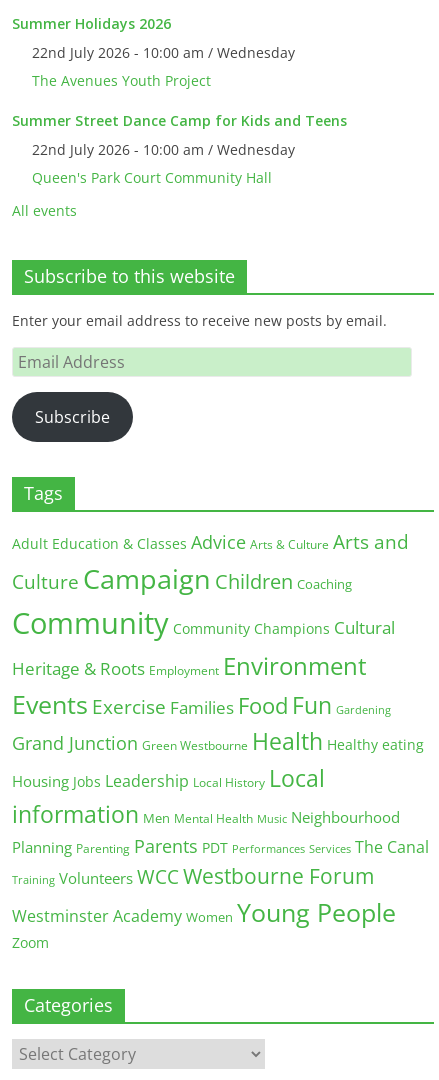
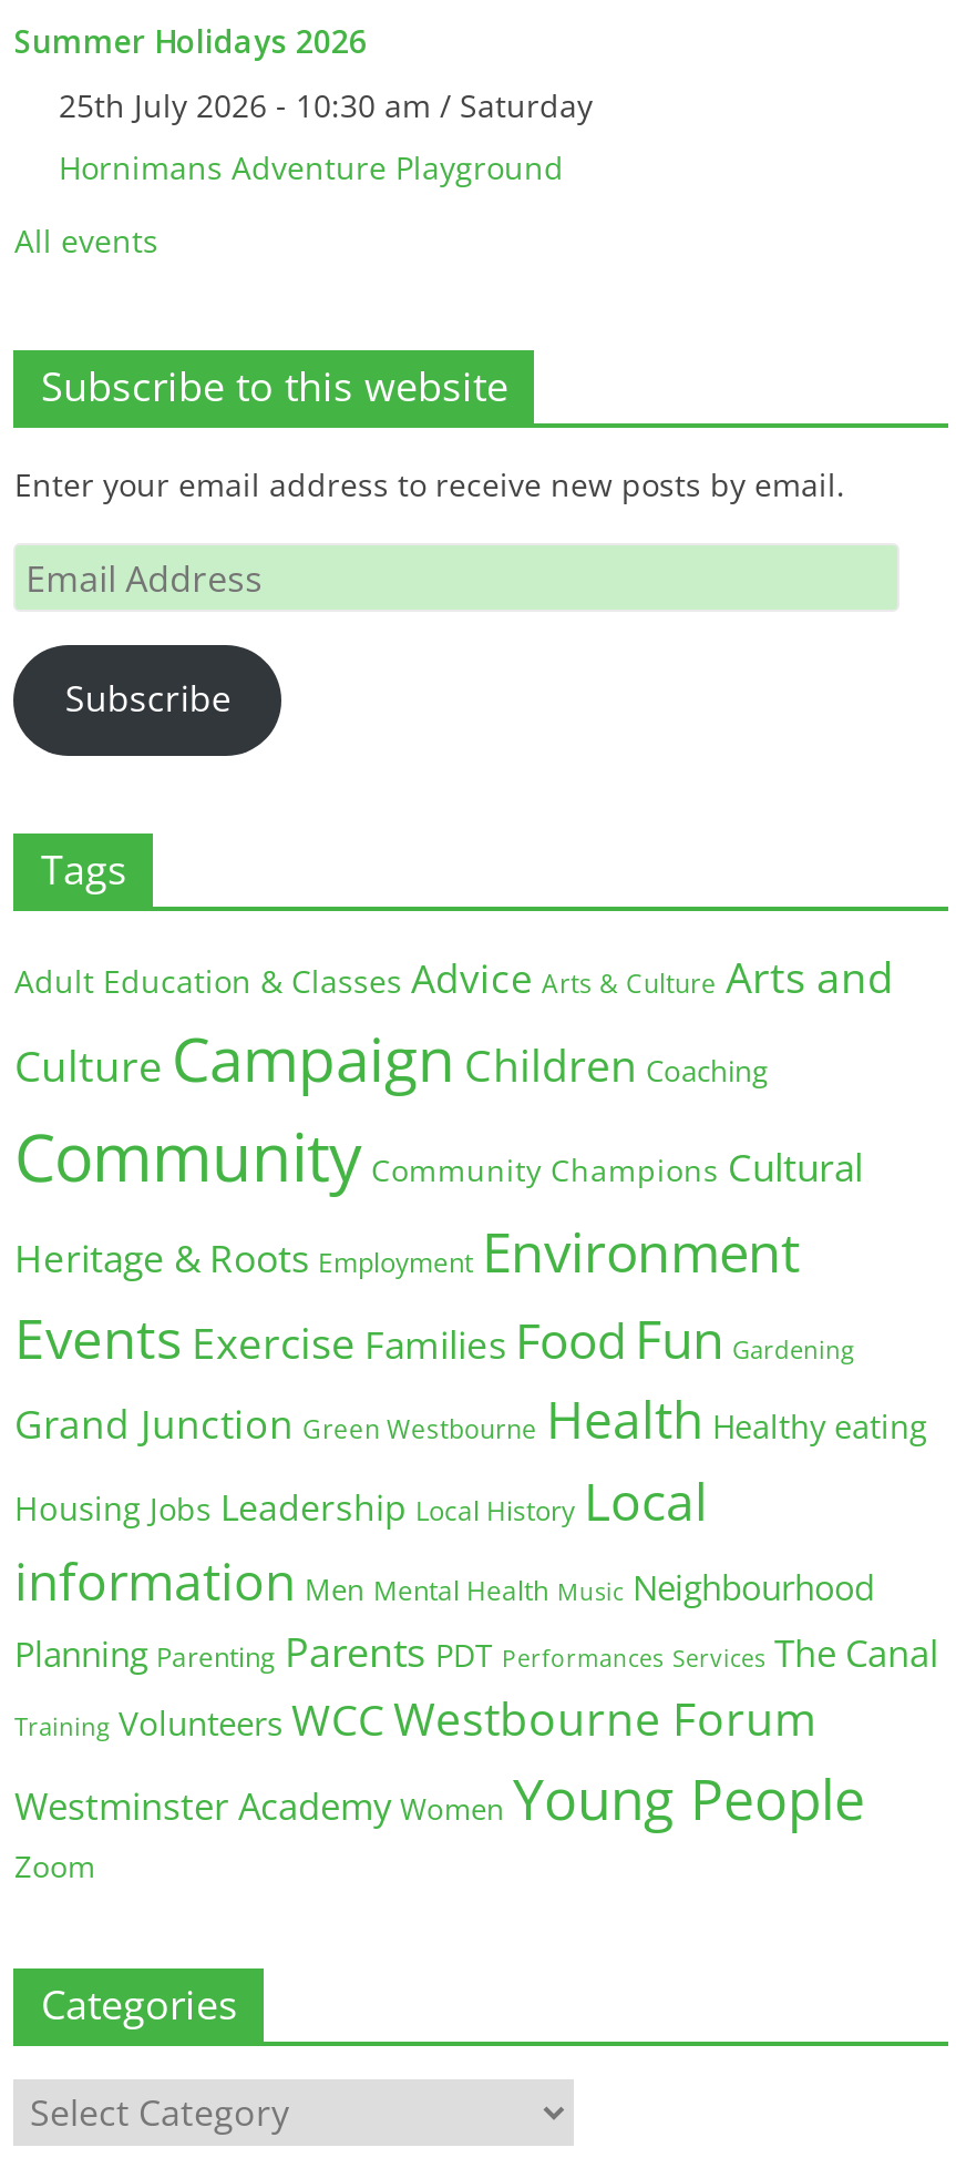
[12,43,347,187] 22nd July 2026 - 10:00 am / Wednesday | The Avenues Youth Project | Summer Street Dance Camp for Kids and Teens | 22nd July 2026 - 10:00 am / Wednesday | Queen's Park Court Community Hall -> [58,85,592,190] 25th July 2026 - 10:30 am / Saturday | Hornimans Adventure Playground

